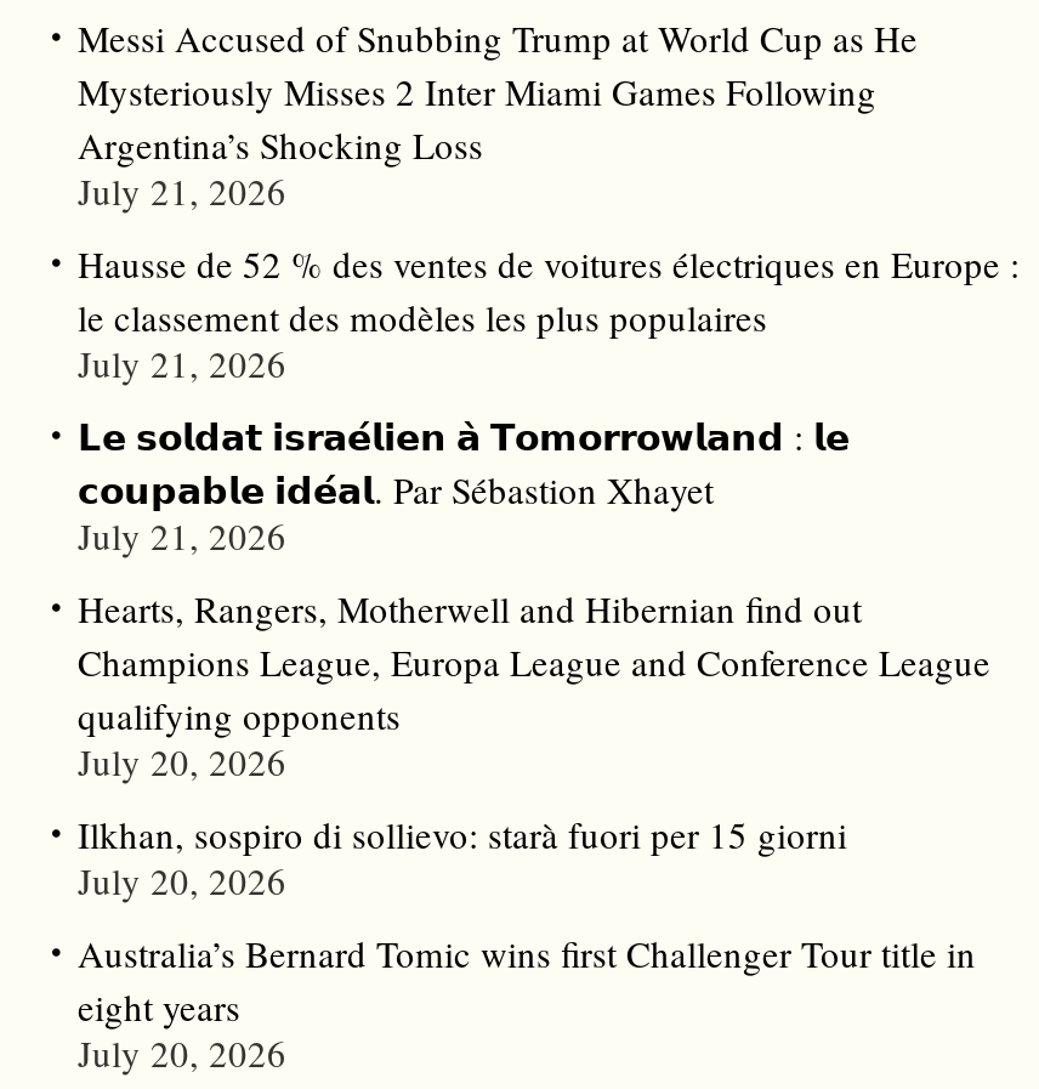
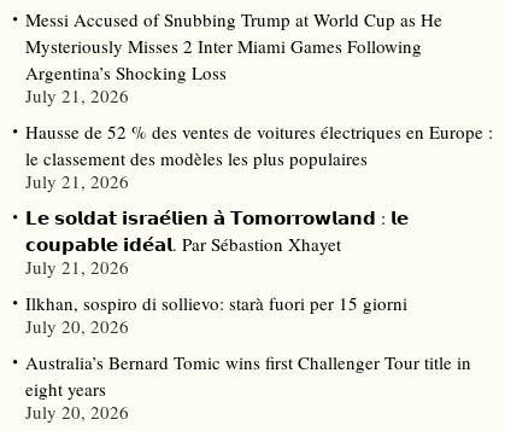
[78,584,990,786] Hearts, Rangers, Motherwell and Hibernian find out | Champions League, Europa League and Conference League | qualifying opponents | July 20, 2026 -> none

